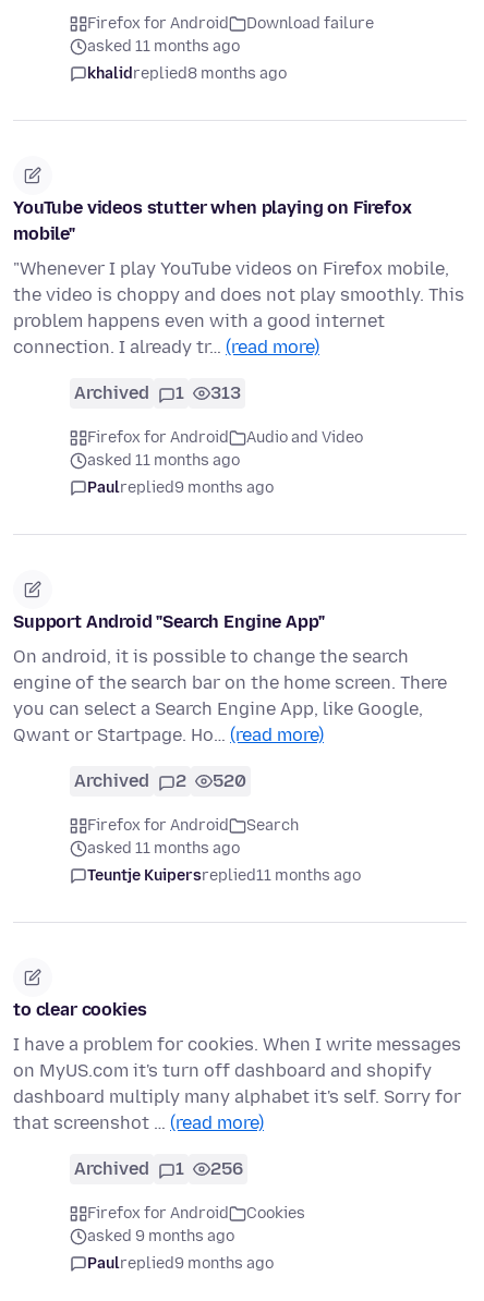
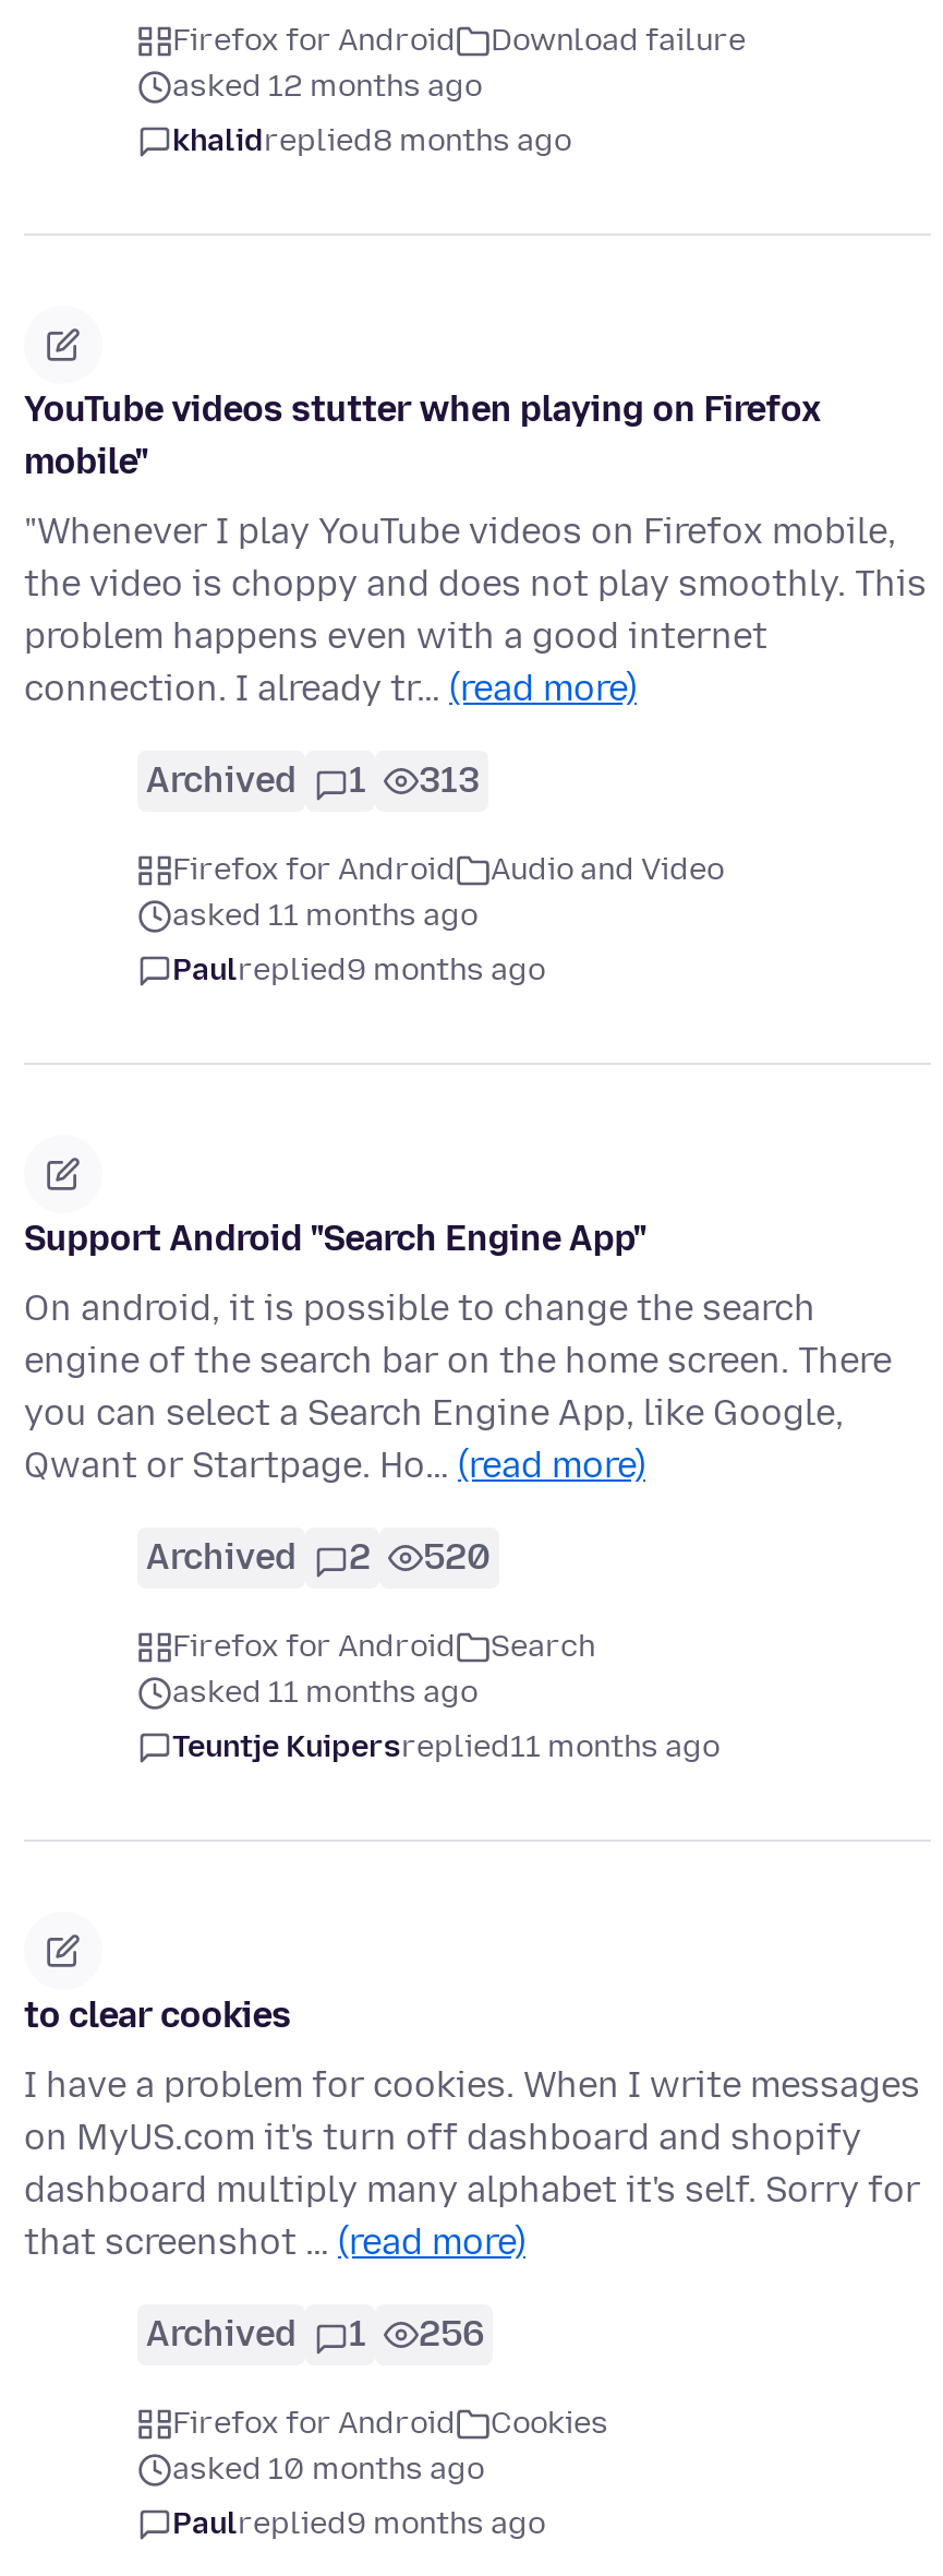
[87,38,240,56] asked 11 months ago -> [172,69,482,106] asked 12 months ago
[87,1227,234,1246] asked 9 months ago -> [172,2452,484,2489] asked 10 months ago

